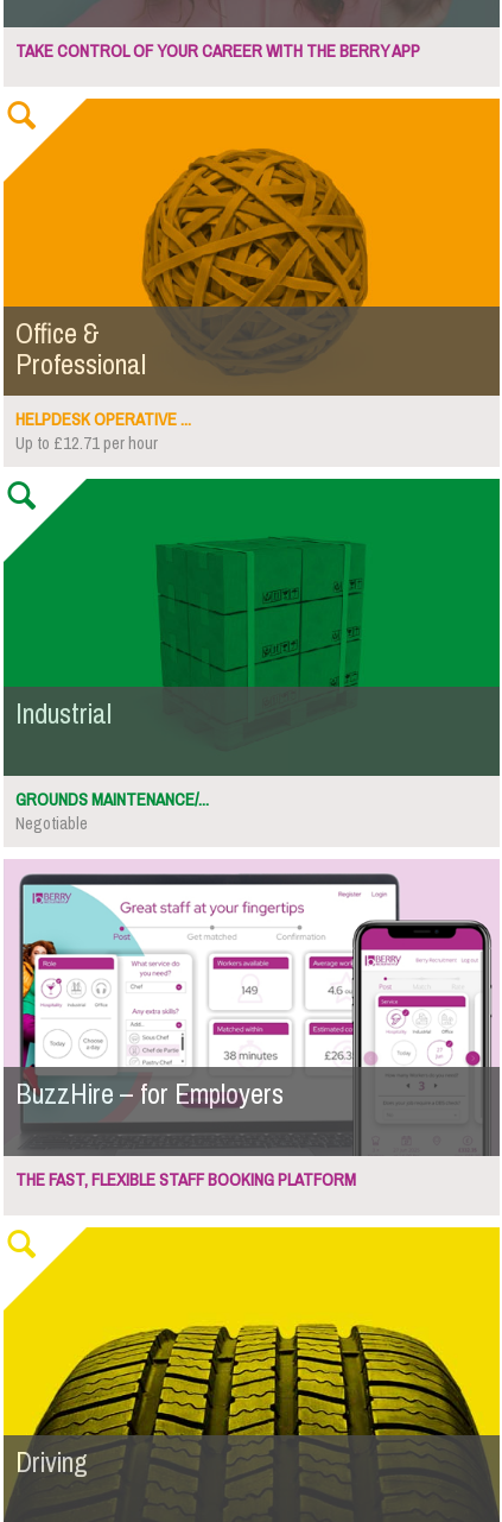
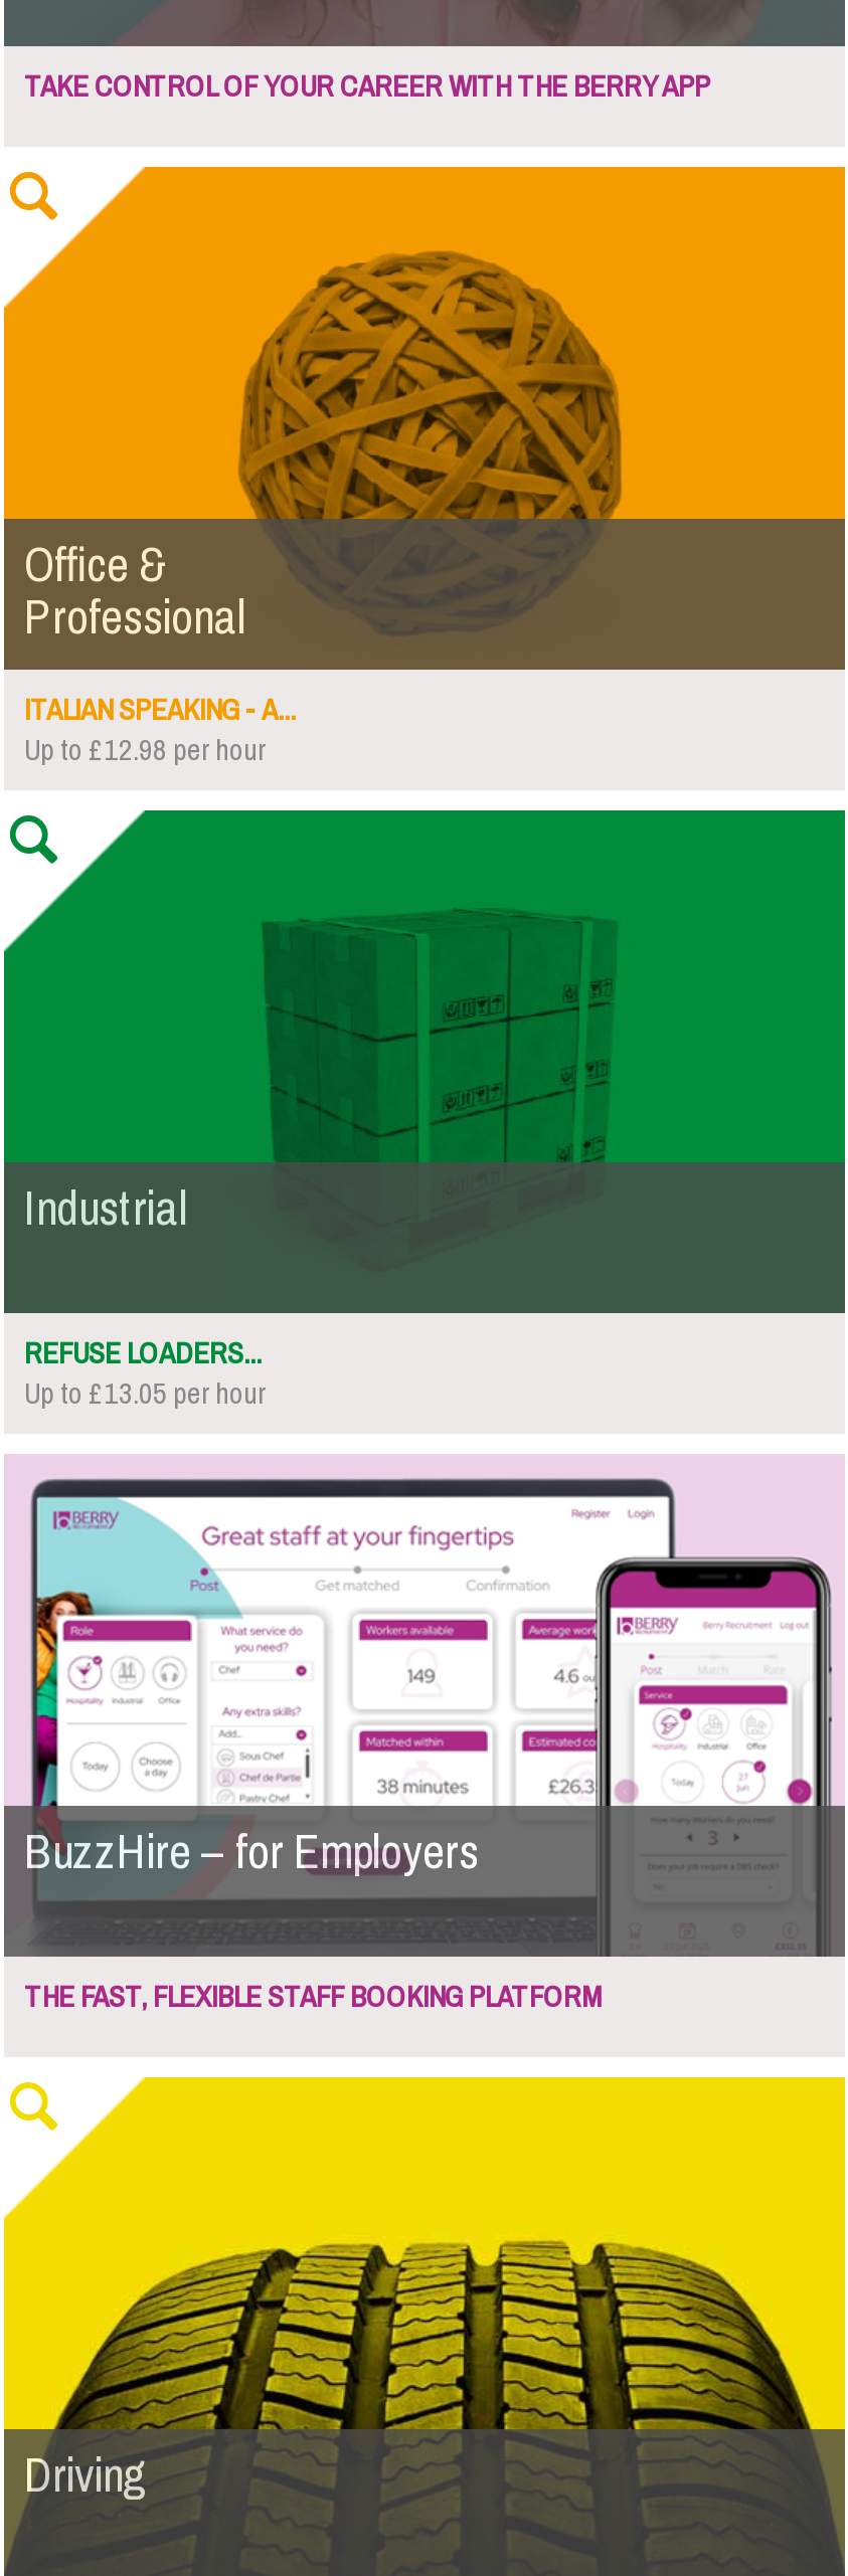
[15,403,191,460] HELPDESK OPERATIVE ... | Up to £12.71 per hour -> [24,682,296,778] ITALIAN SPEAKING - A... | Up to £12.98 per hour
[15,783,209,840] GROUNDS MAINTENANCE/... | Negotiable -> [24,1325,266,1422] REFUSE LOADERS... | Up to £13.05 per hour

